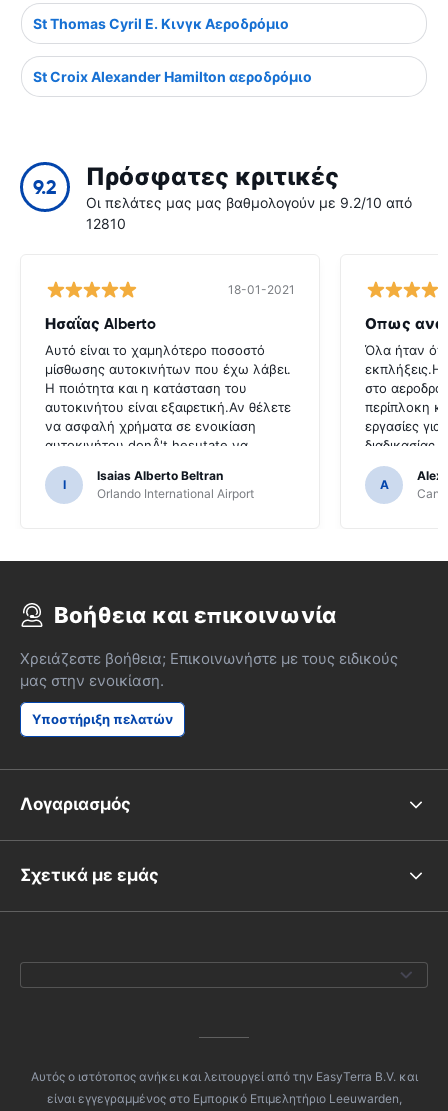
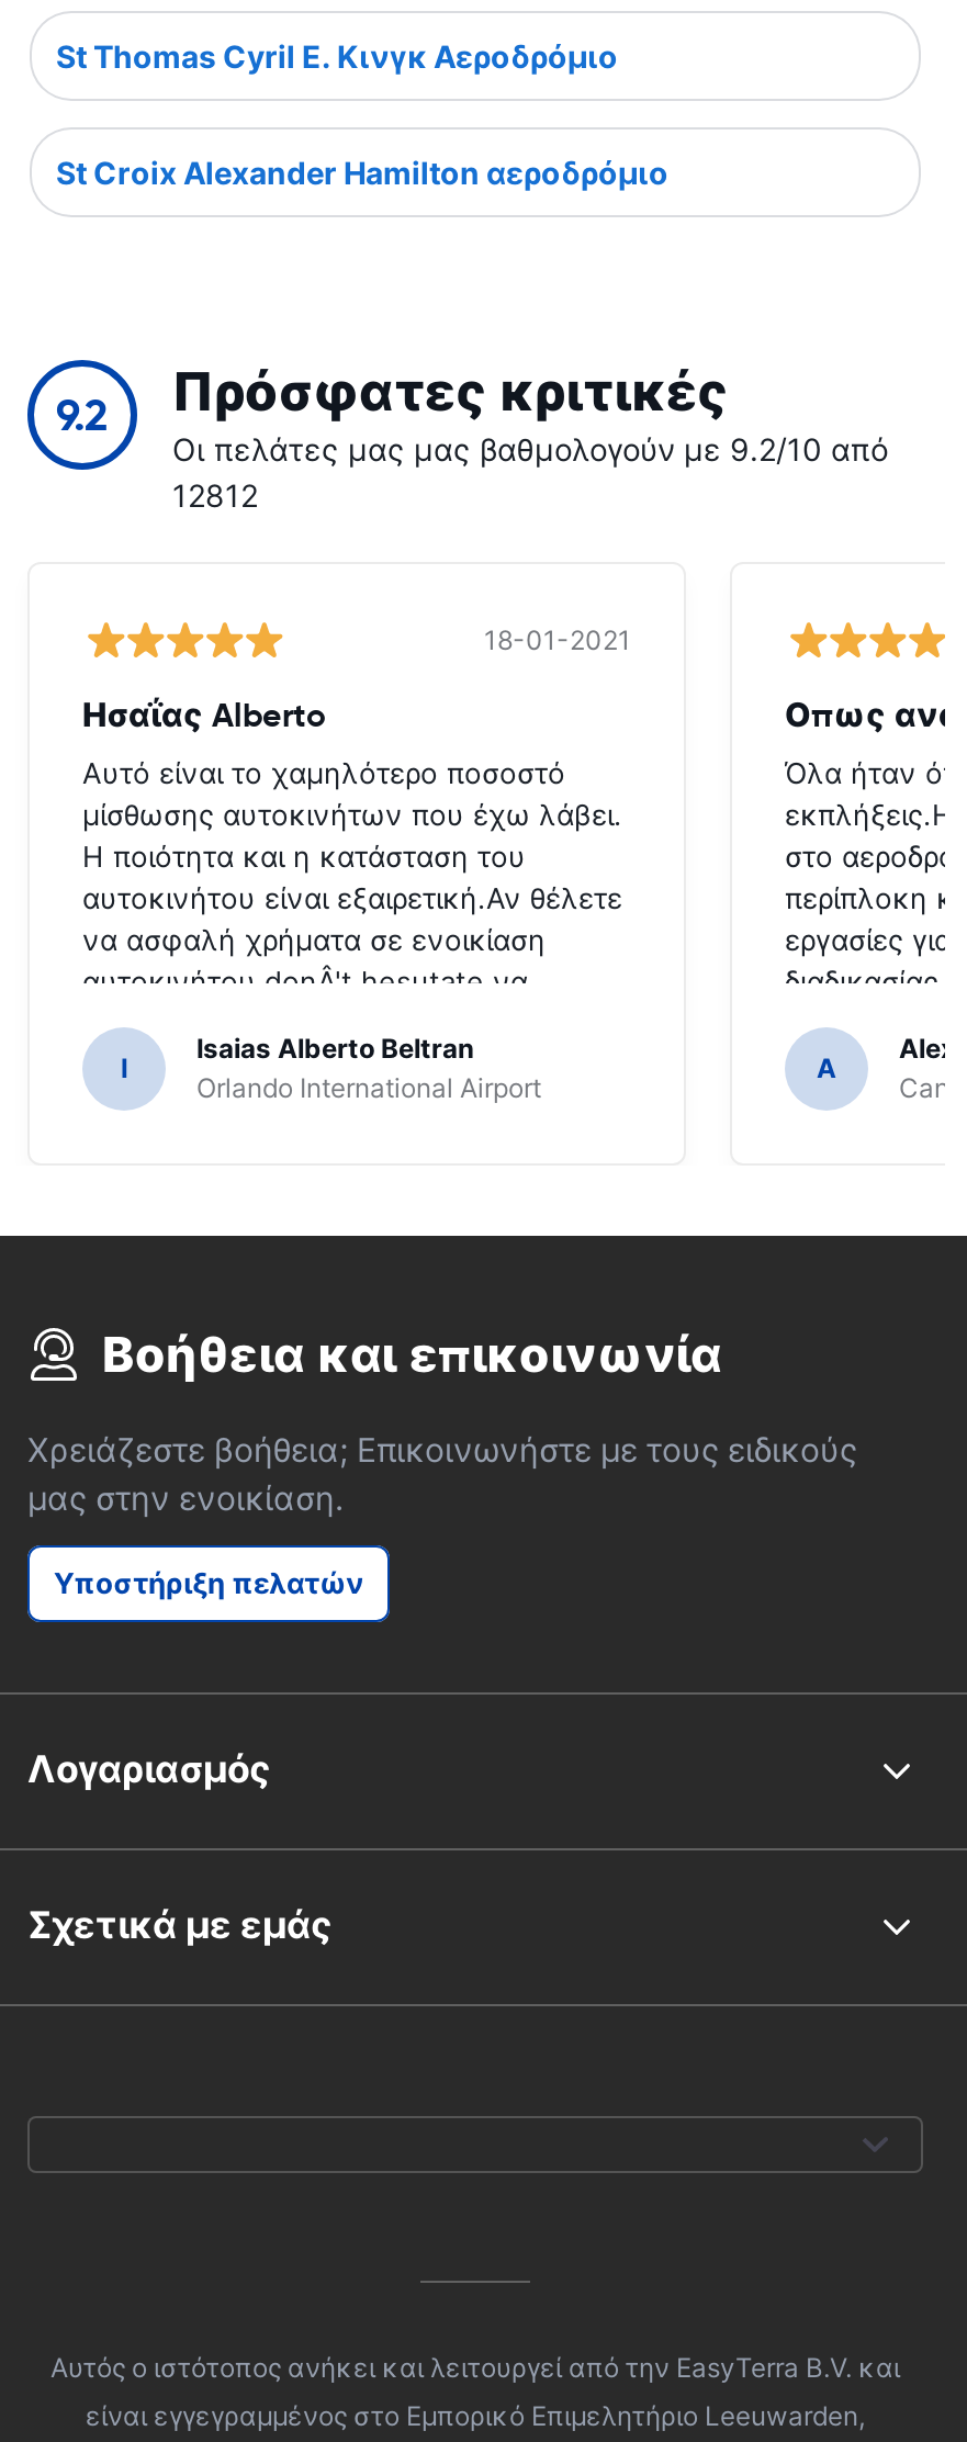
[86,215,126,232] 12810 -> [172,476,258,513] 12812

